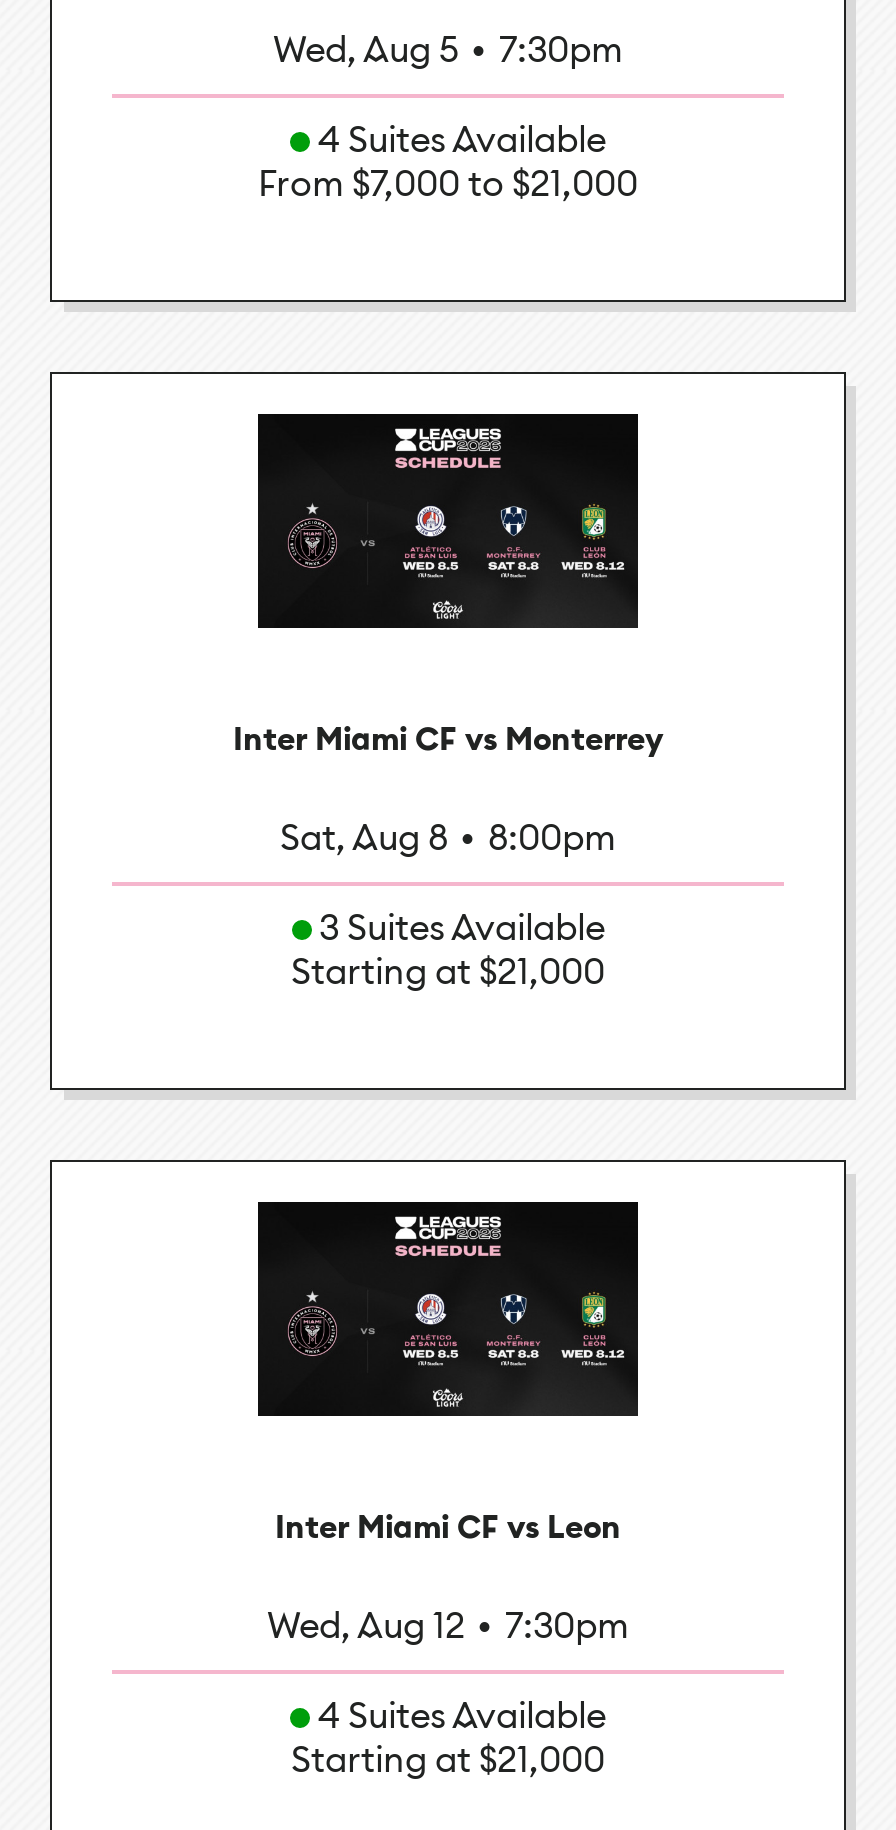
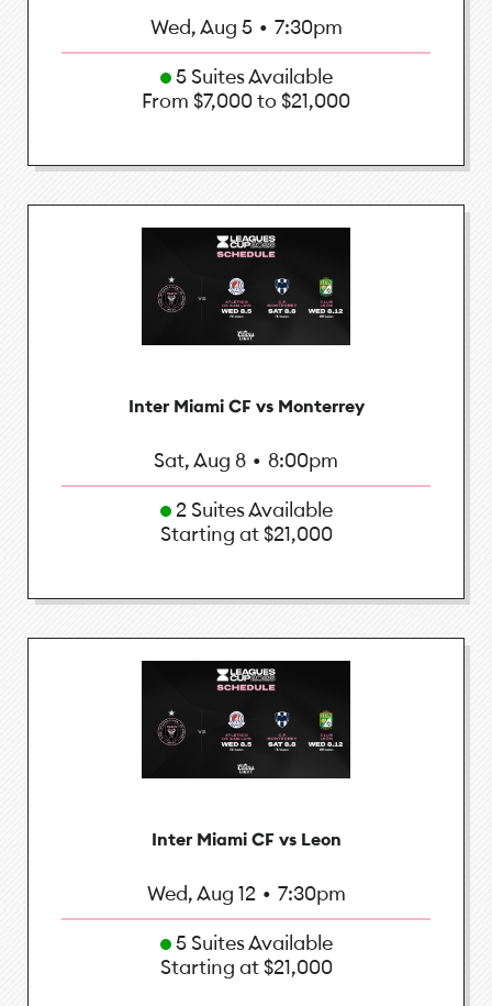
[318,121,606,157] 4 Suites Available -> [175,67,332,86] 5 Suites Available
[319,909,605,945] 3 Suites Available -> [175,500,332,519] 2 Suites Available
[318,1697,606,1733] 4 Suites Available -> [175,933,332,953] 5 Suites Available

